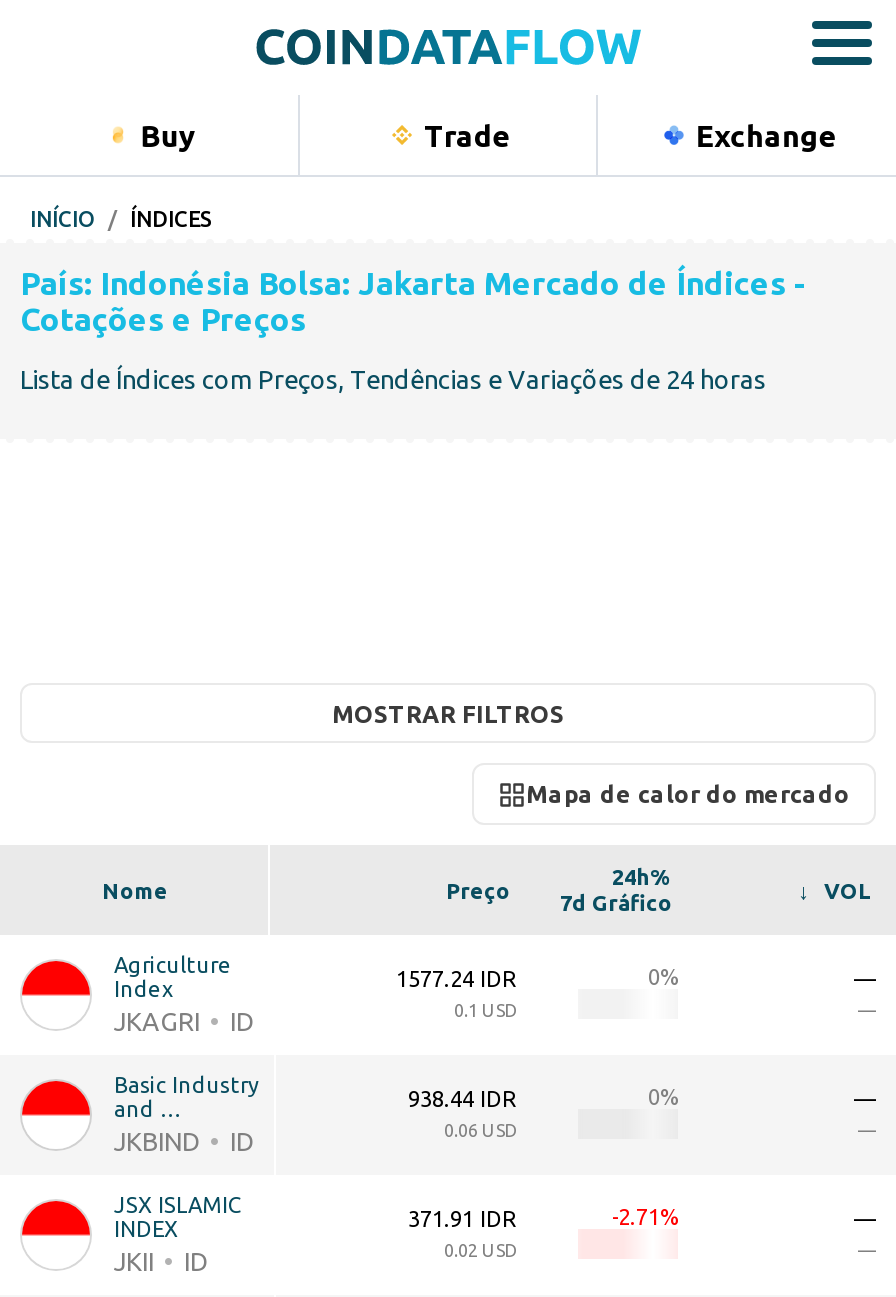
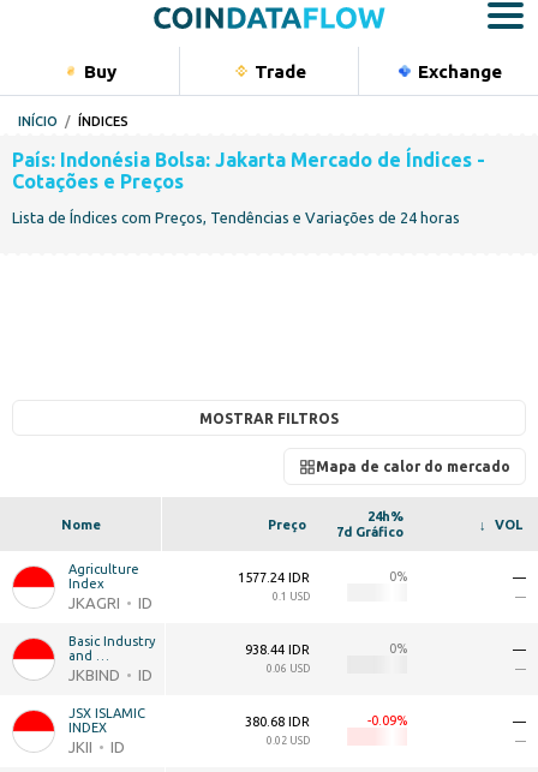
[408,1207,516,1231] 371.91 IDR -> [245,714,310,729] 380.68 IDR
[612,1205,660,1229] -2.71 -> [367,713,396,728] -0.09

